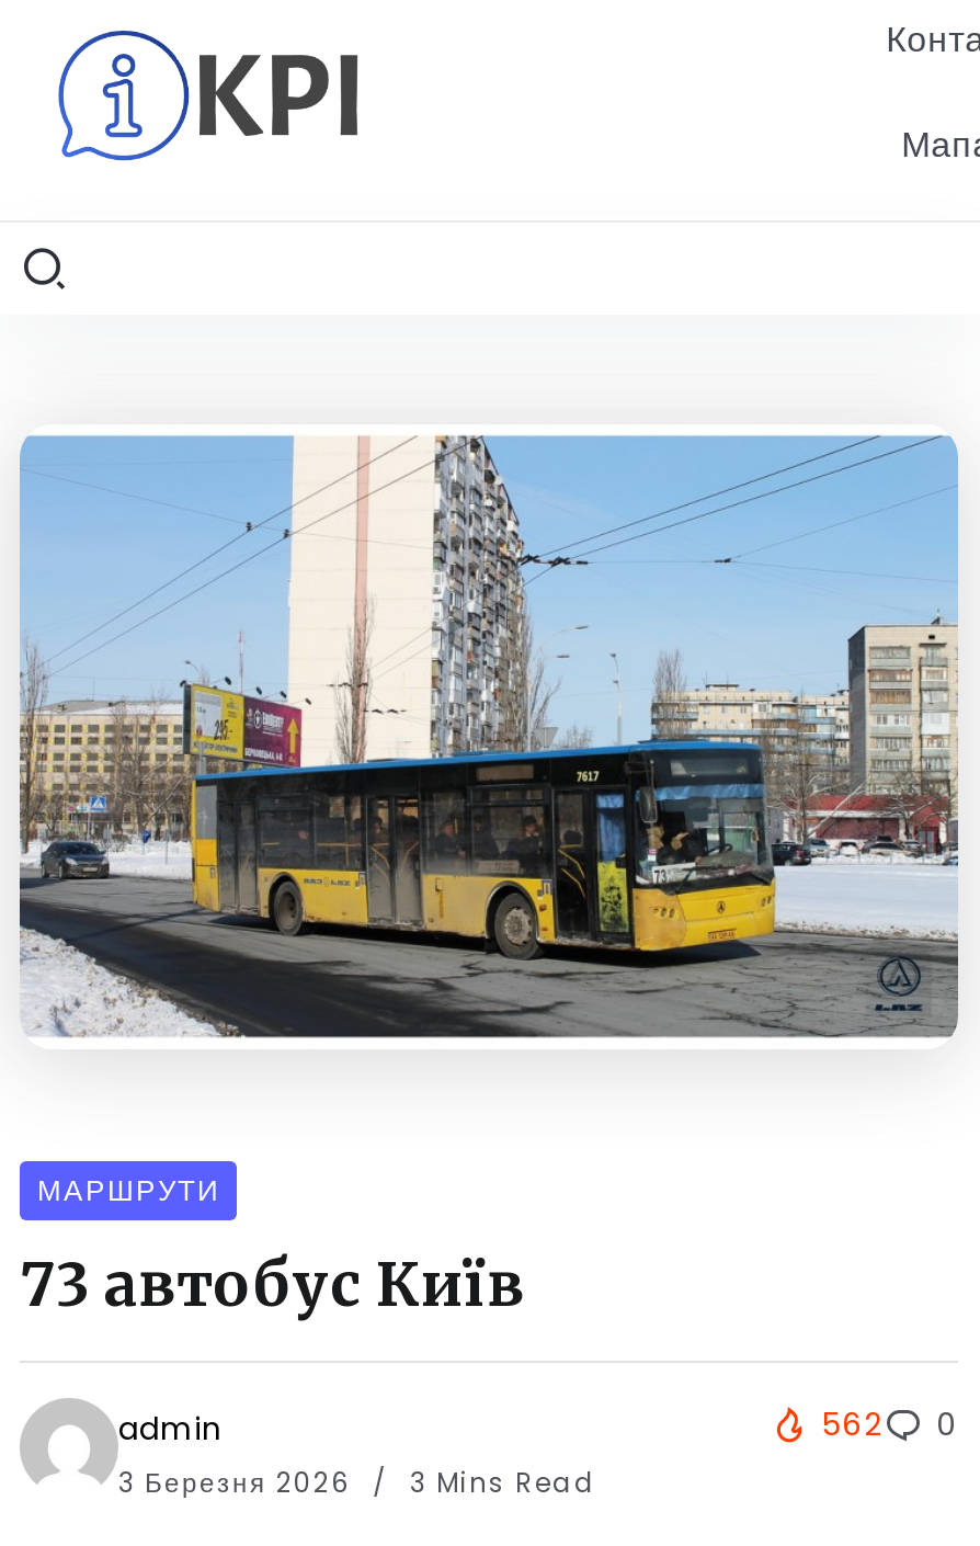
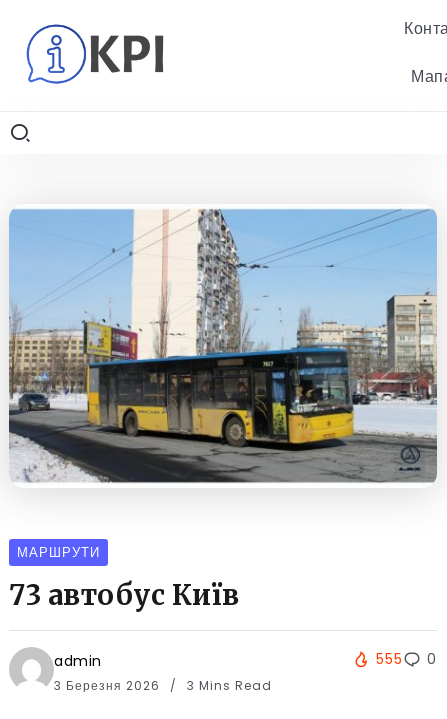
[822,1402,958,1446] 562 0 -> [376,649,437,669] 555 0

